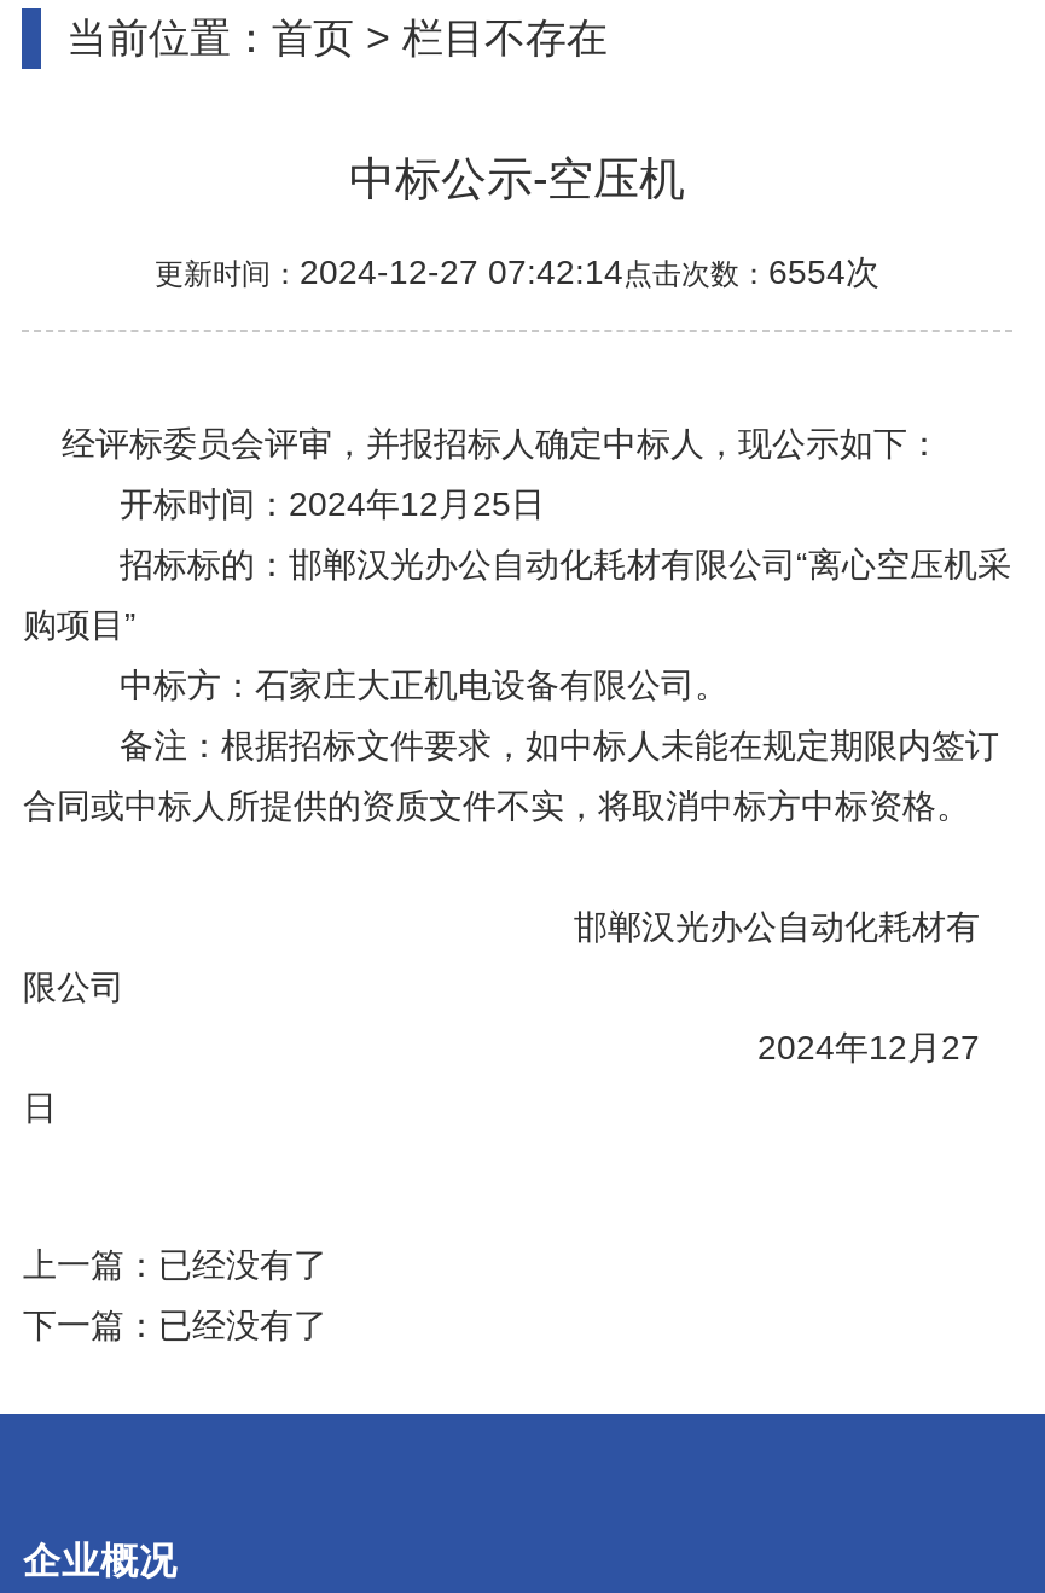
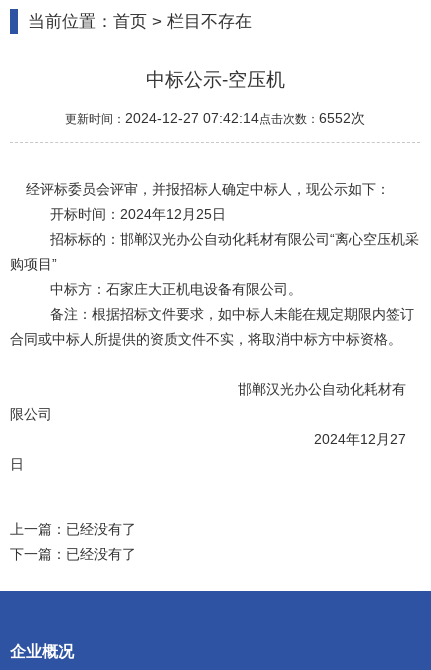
[155,252,879,291] 更新时间：2024-12-27 07:42:14点击次数：6554次 -> [65,110,365,126] 更新时间：2024-12-27 07:42:14点击次数：6552次

